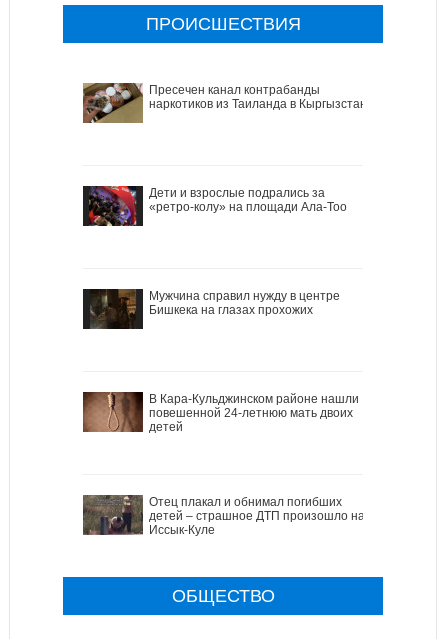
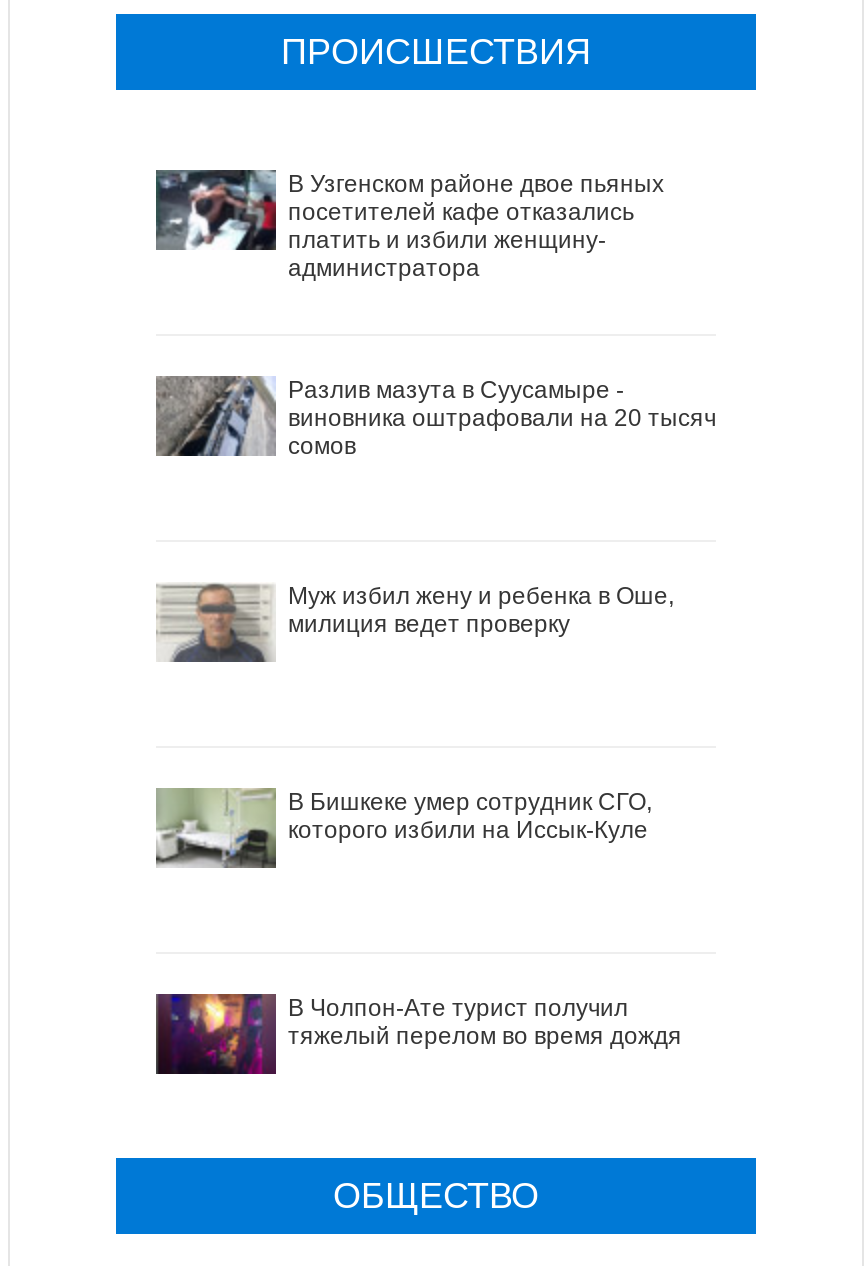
[82,83,367,124] [image] | Пресечен канал контрабанды | наркотиков из Таиланда в Кыргызстан -> [154,170,664,282] [image] | В Узгенском районе двое пьяных | посетителей кафе отказались | платить и избили женщину- | администратора
[83,185,347,227] [image] | Дети и взрослые подрались за | «ретро-колу» на площади Ала-Тоо -> [156,374,716,460] [image] | Разлив мазута в Суусамыре - | виновника оштрафовали на 20 тысяч | сомов
[82,288,340,330] [image] | Мужчина справил нужду в центре | Бишкека на глазах прохожих -> [156,582,674,662] [image] | Муж избил жену и ребенка в Оше, | милиция ведет проверку
[82,392,359,434] [image] | В Кара-Кульджинском районе нашли | повешенной 24-летнюю мать двоих | детей -> [156,788,652,868] [image] | В Бишкеке умер сотрудник СГО, | которого избили на Иссык-Куле
[83,494,365,537] [image] | Отец плакал и обнимал погибших | детей – страшное ДТП произошло на | Иссык-Куле -> [158,992,682,1076] [image] | В Чолпон-Ате турист получил | тяжелый перелом во время дождя

